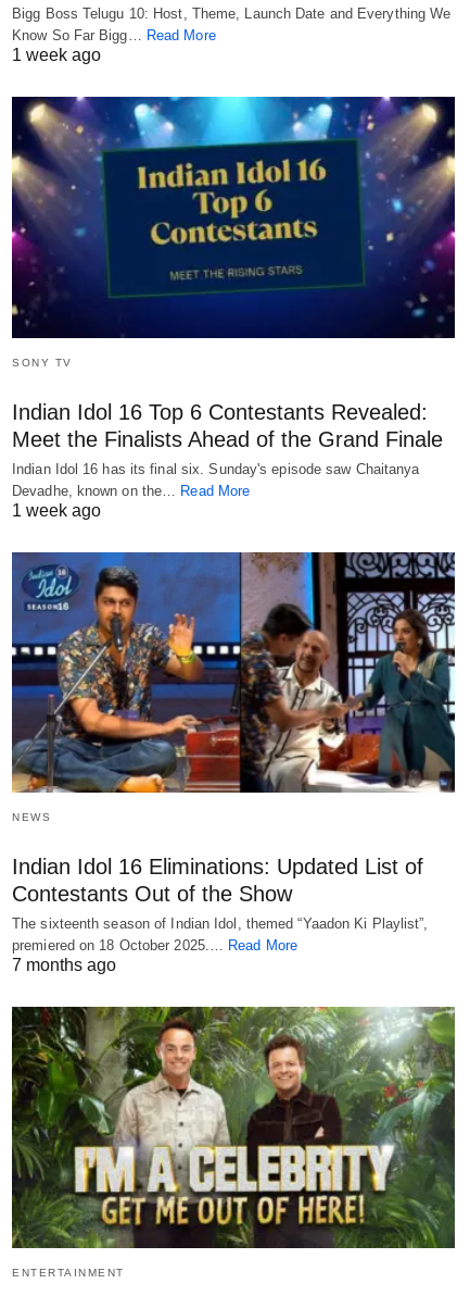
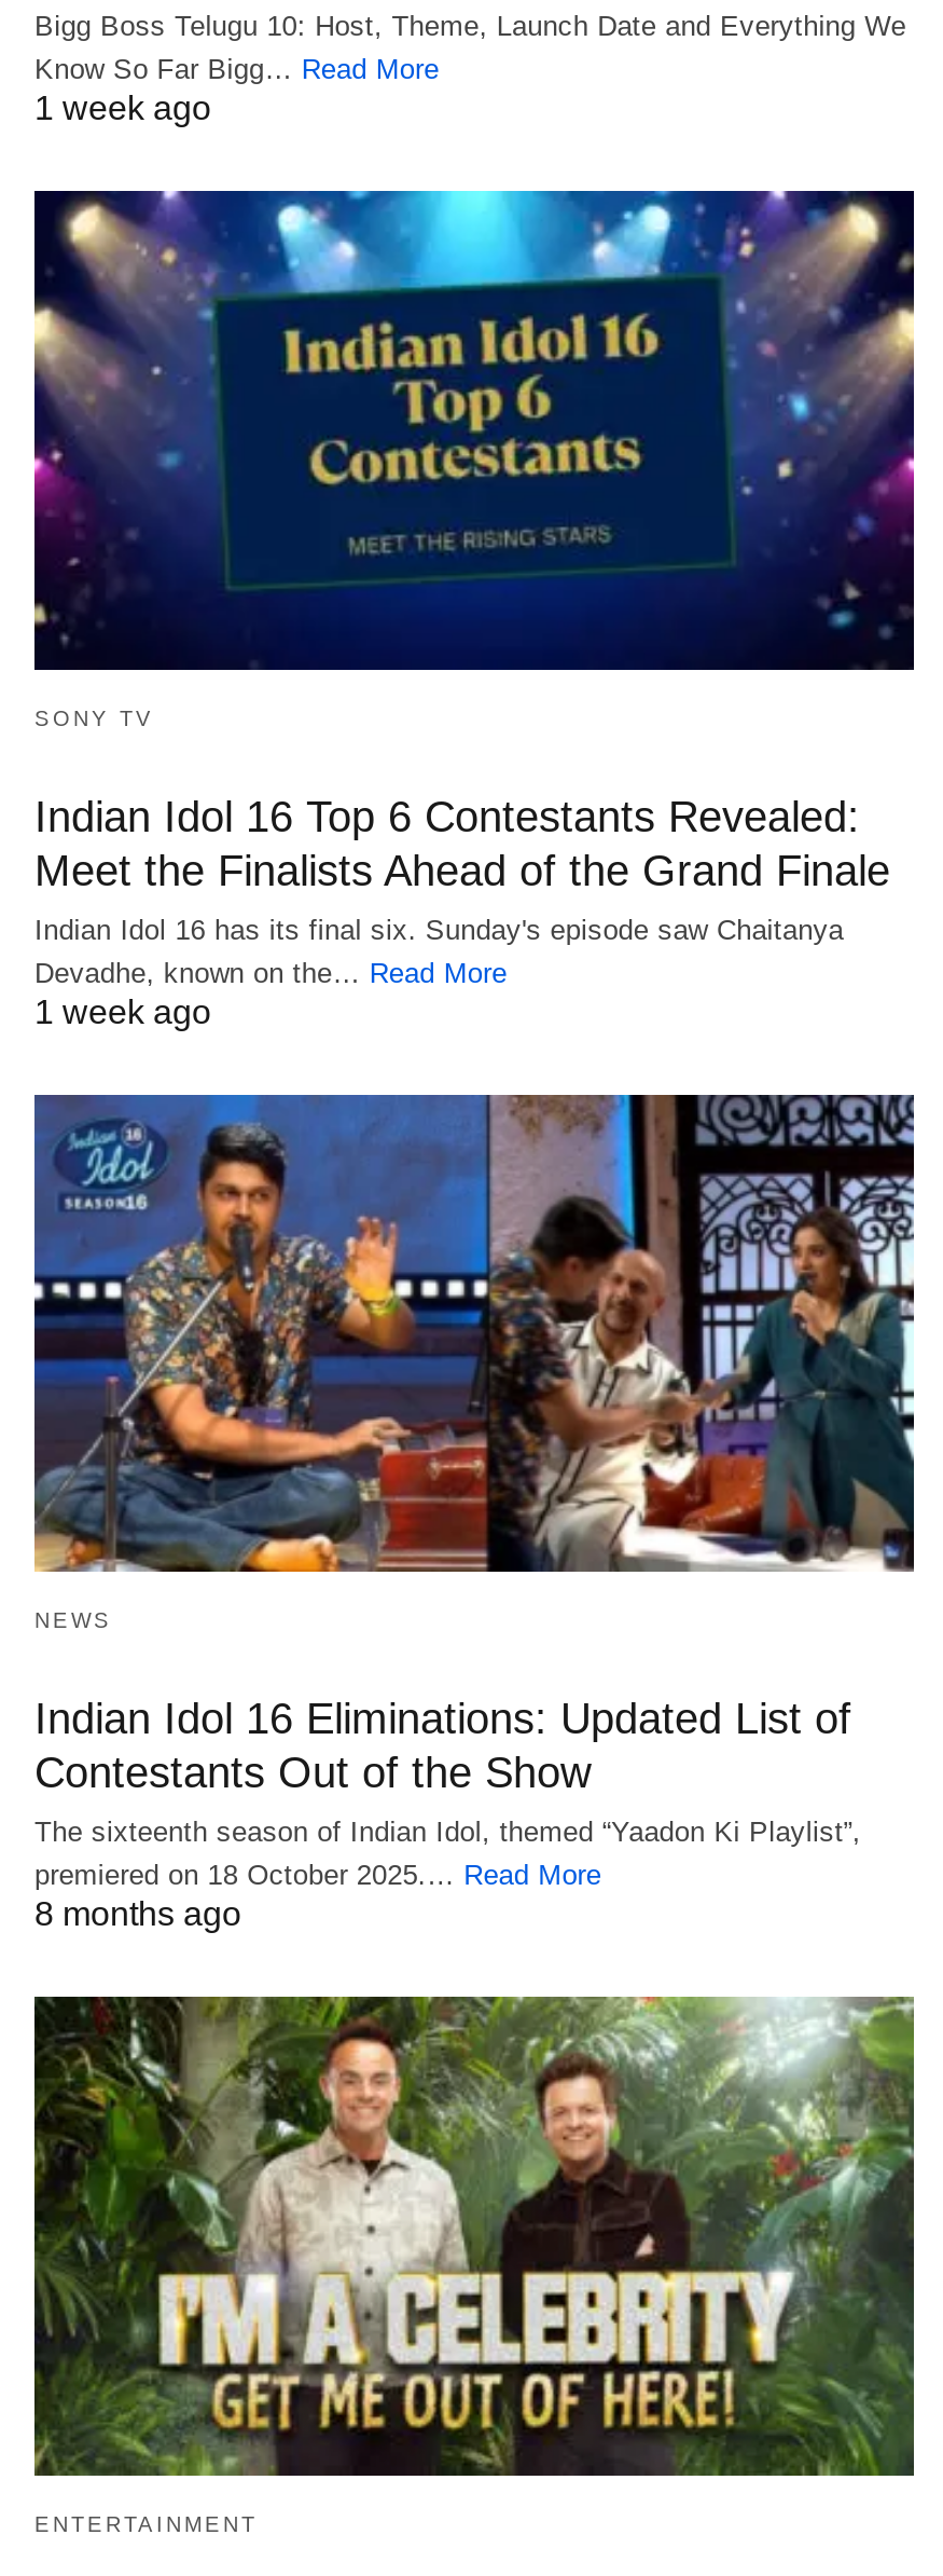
[12,956,116,974] 7 months ago -> [34,1896,241,1932] 8 months ago

